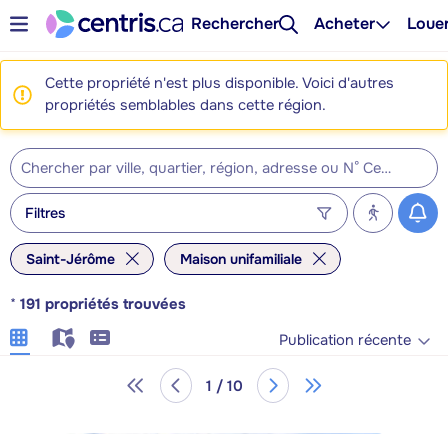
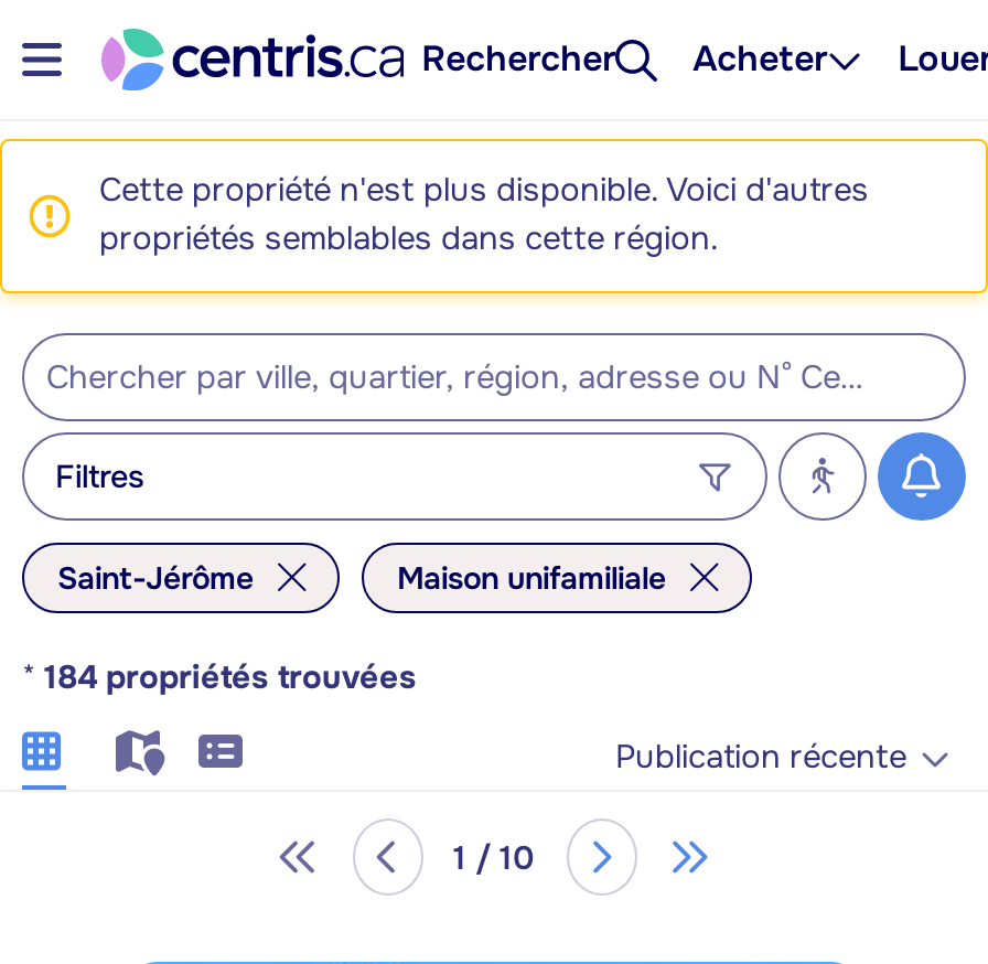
[10,295,186,314] * 191 propriétés trouvées -> [22,657,417,699] * 184 propriétés trouvées

